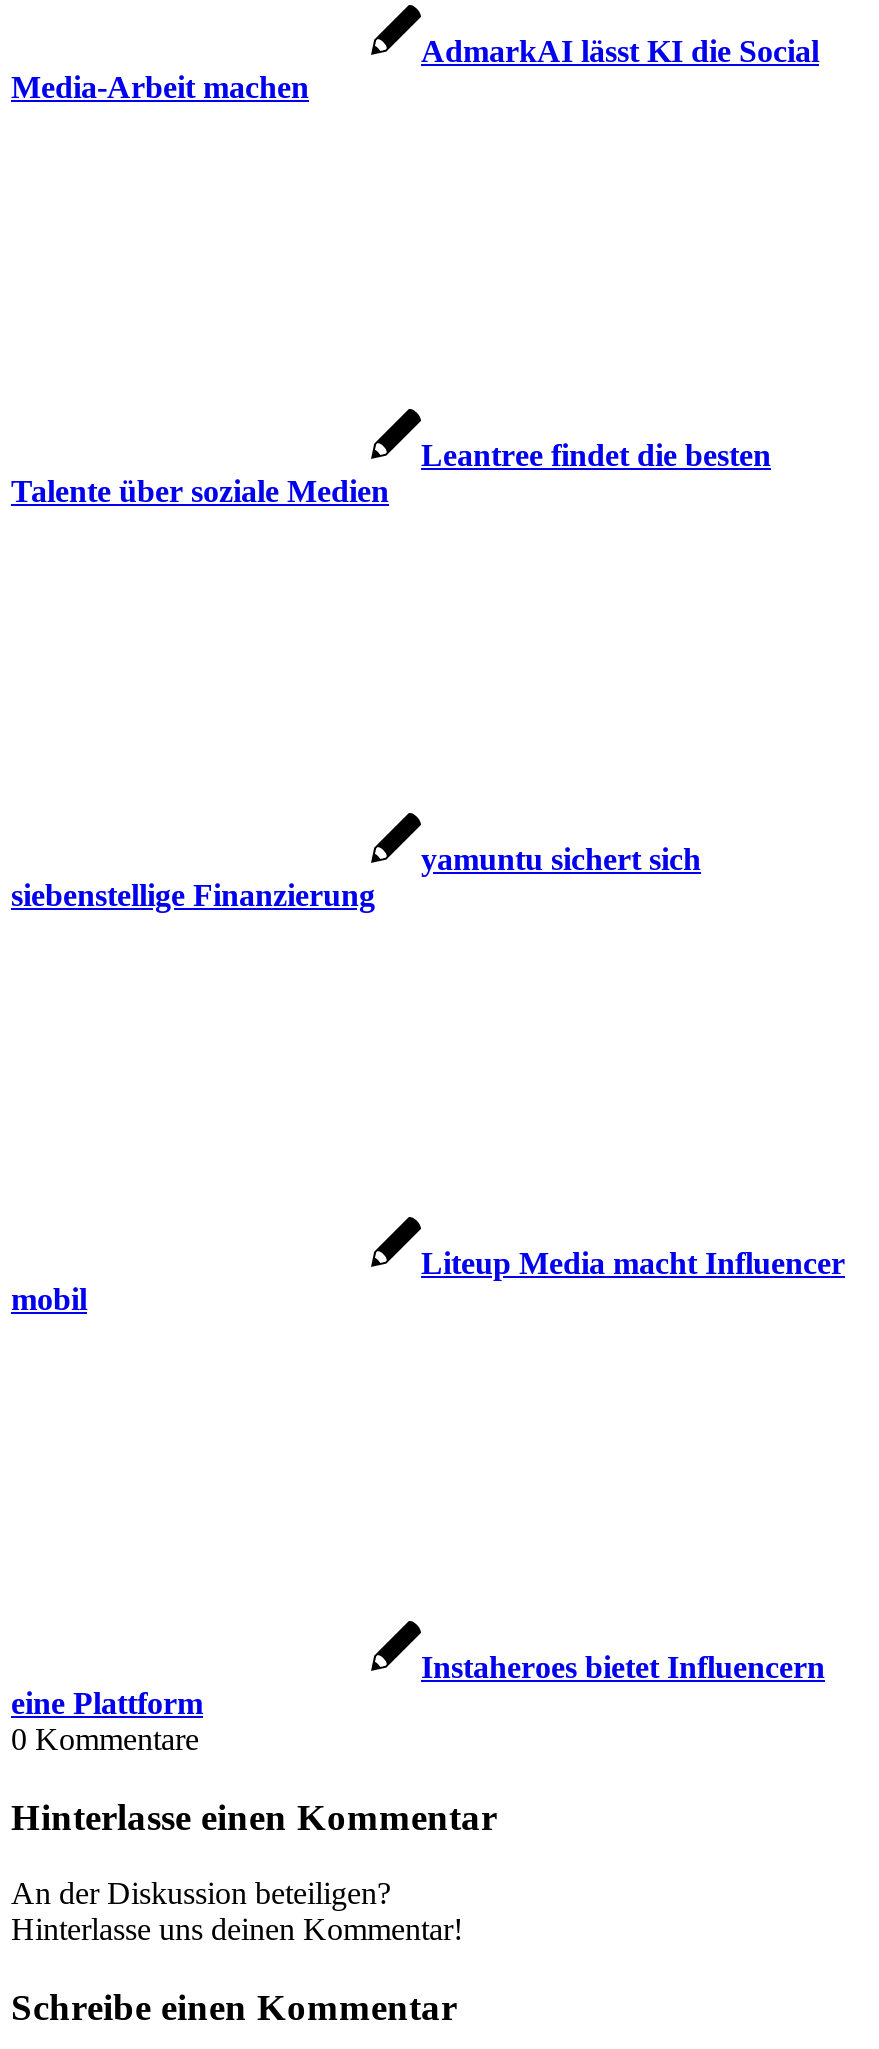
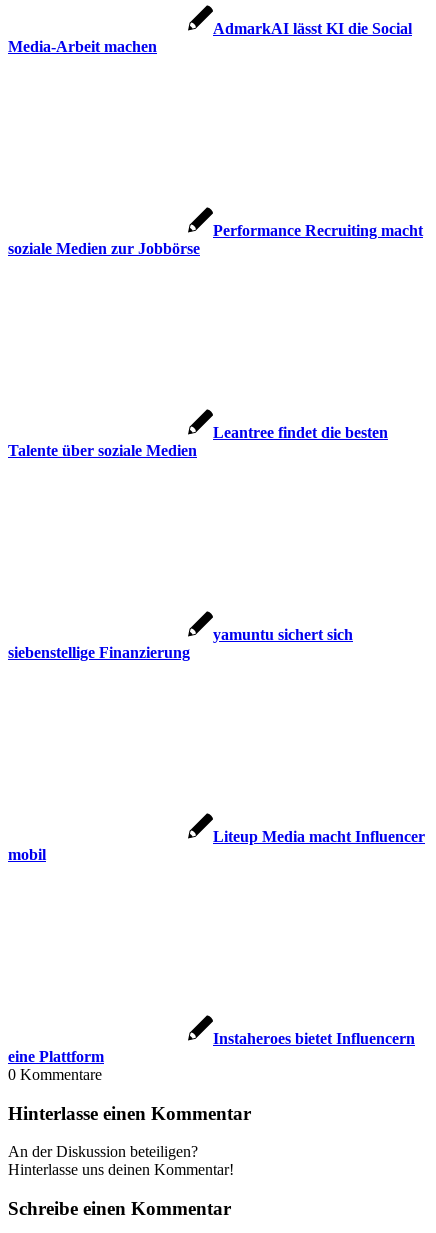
none -> [8,222,423,257] Performance Recruiting macht | soziale Medien zur Jobbörse

